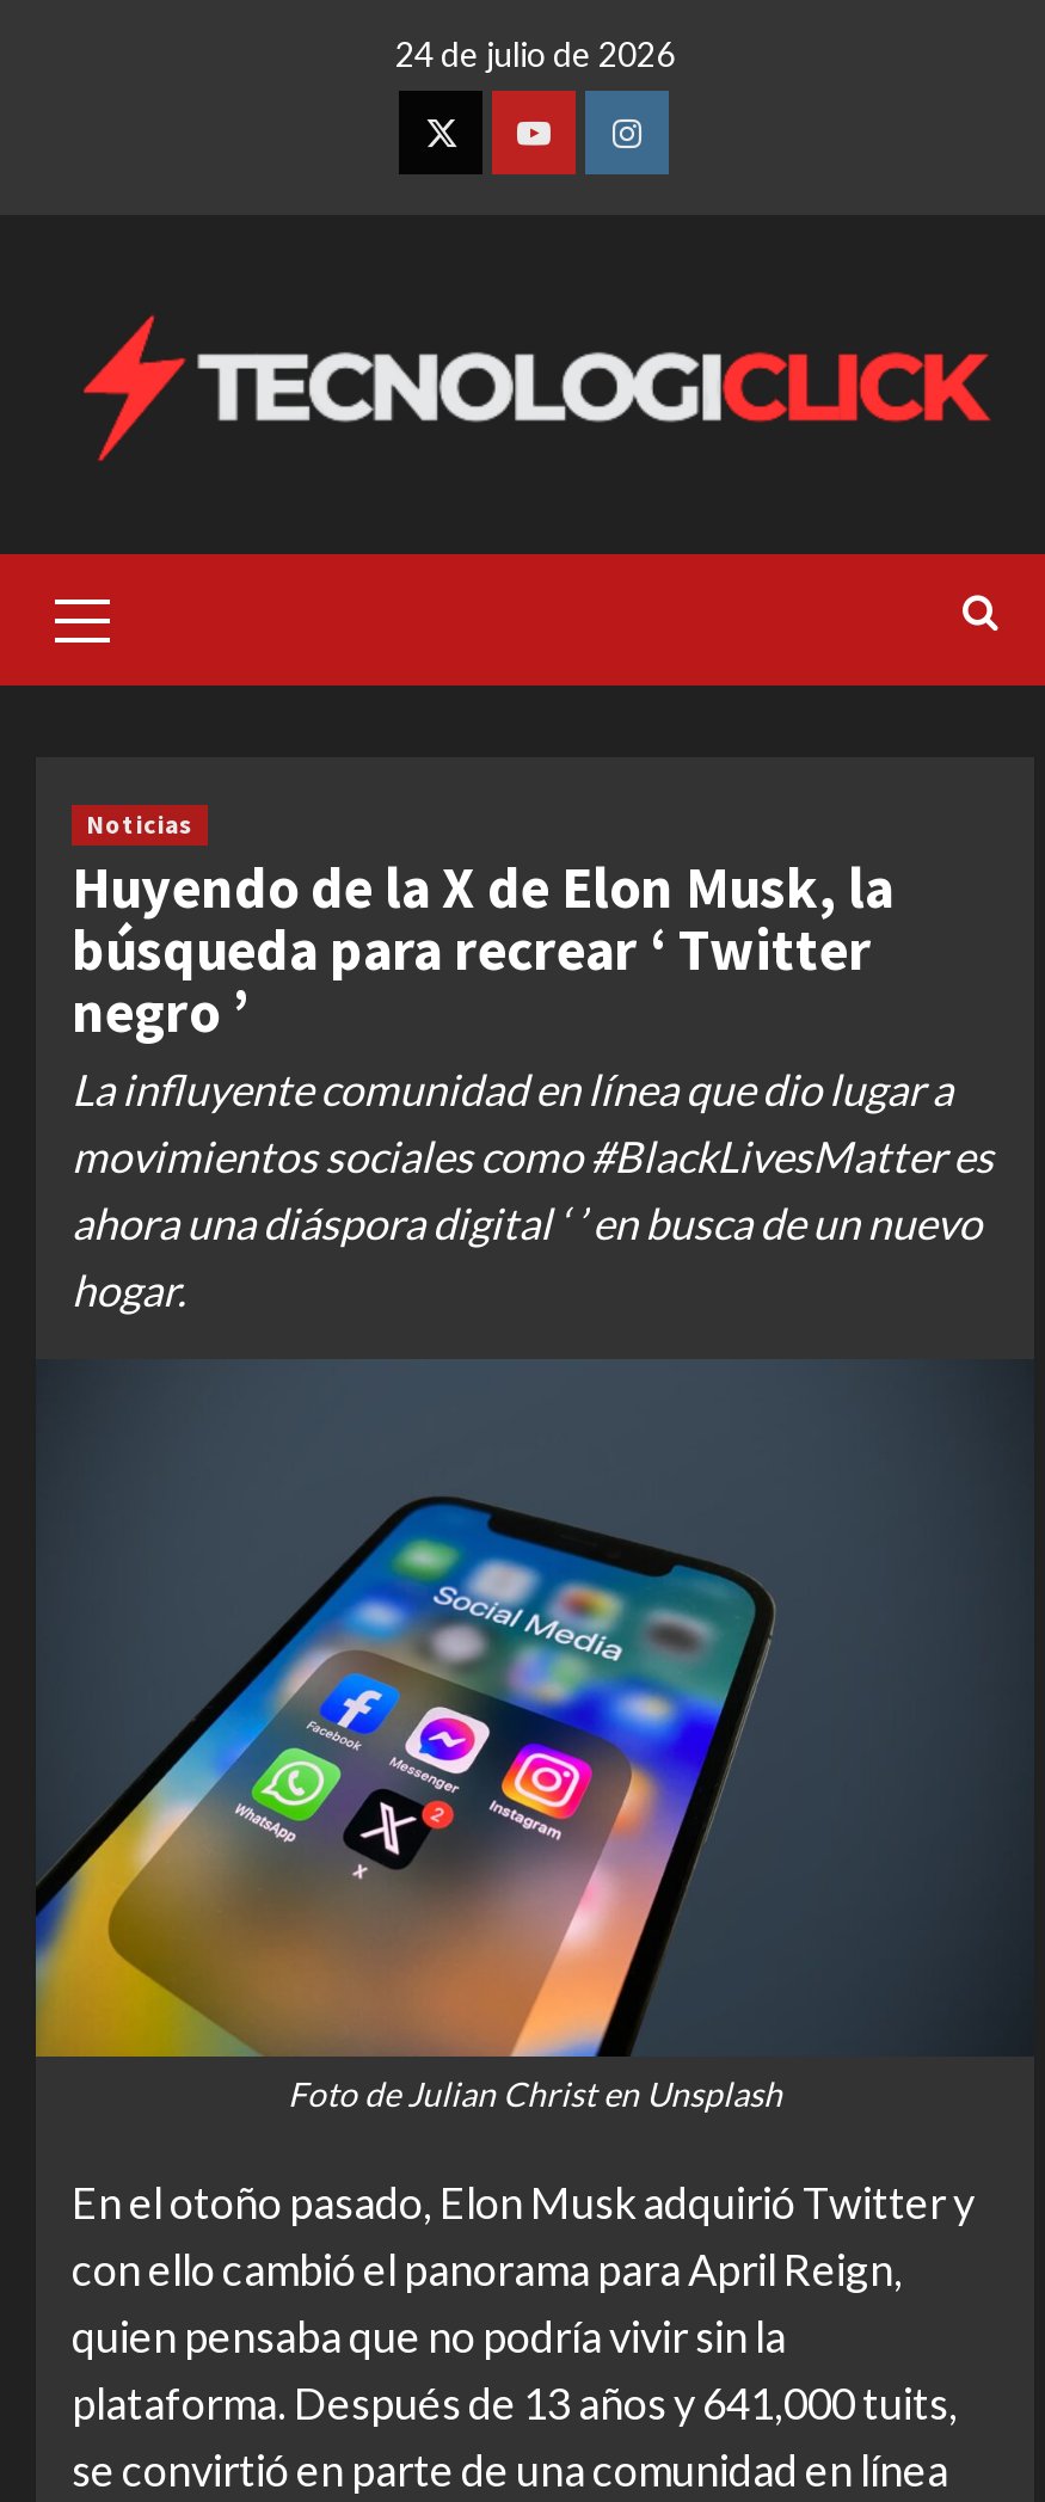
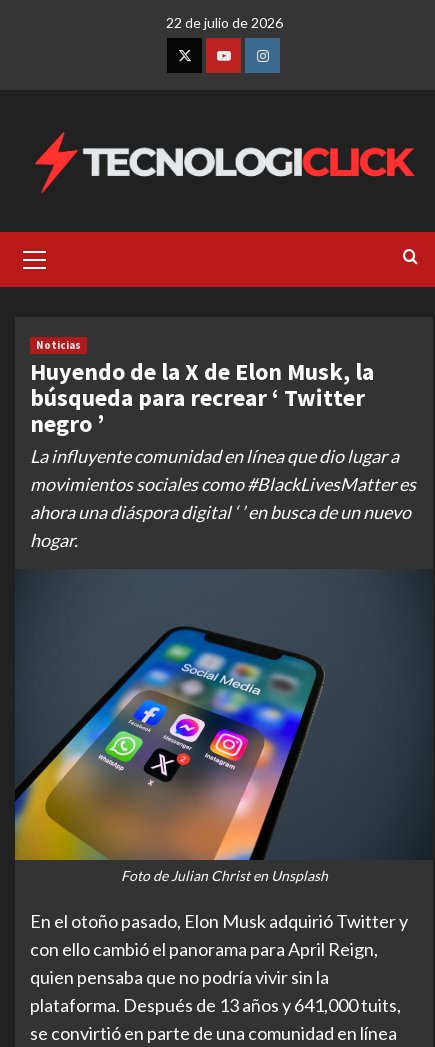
[395,33,675,74] 24 de julio de 2026 -> [165,14,282,31] 22 de julio de 2026

